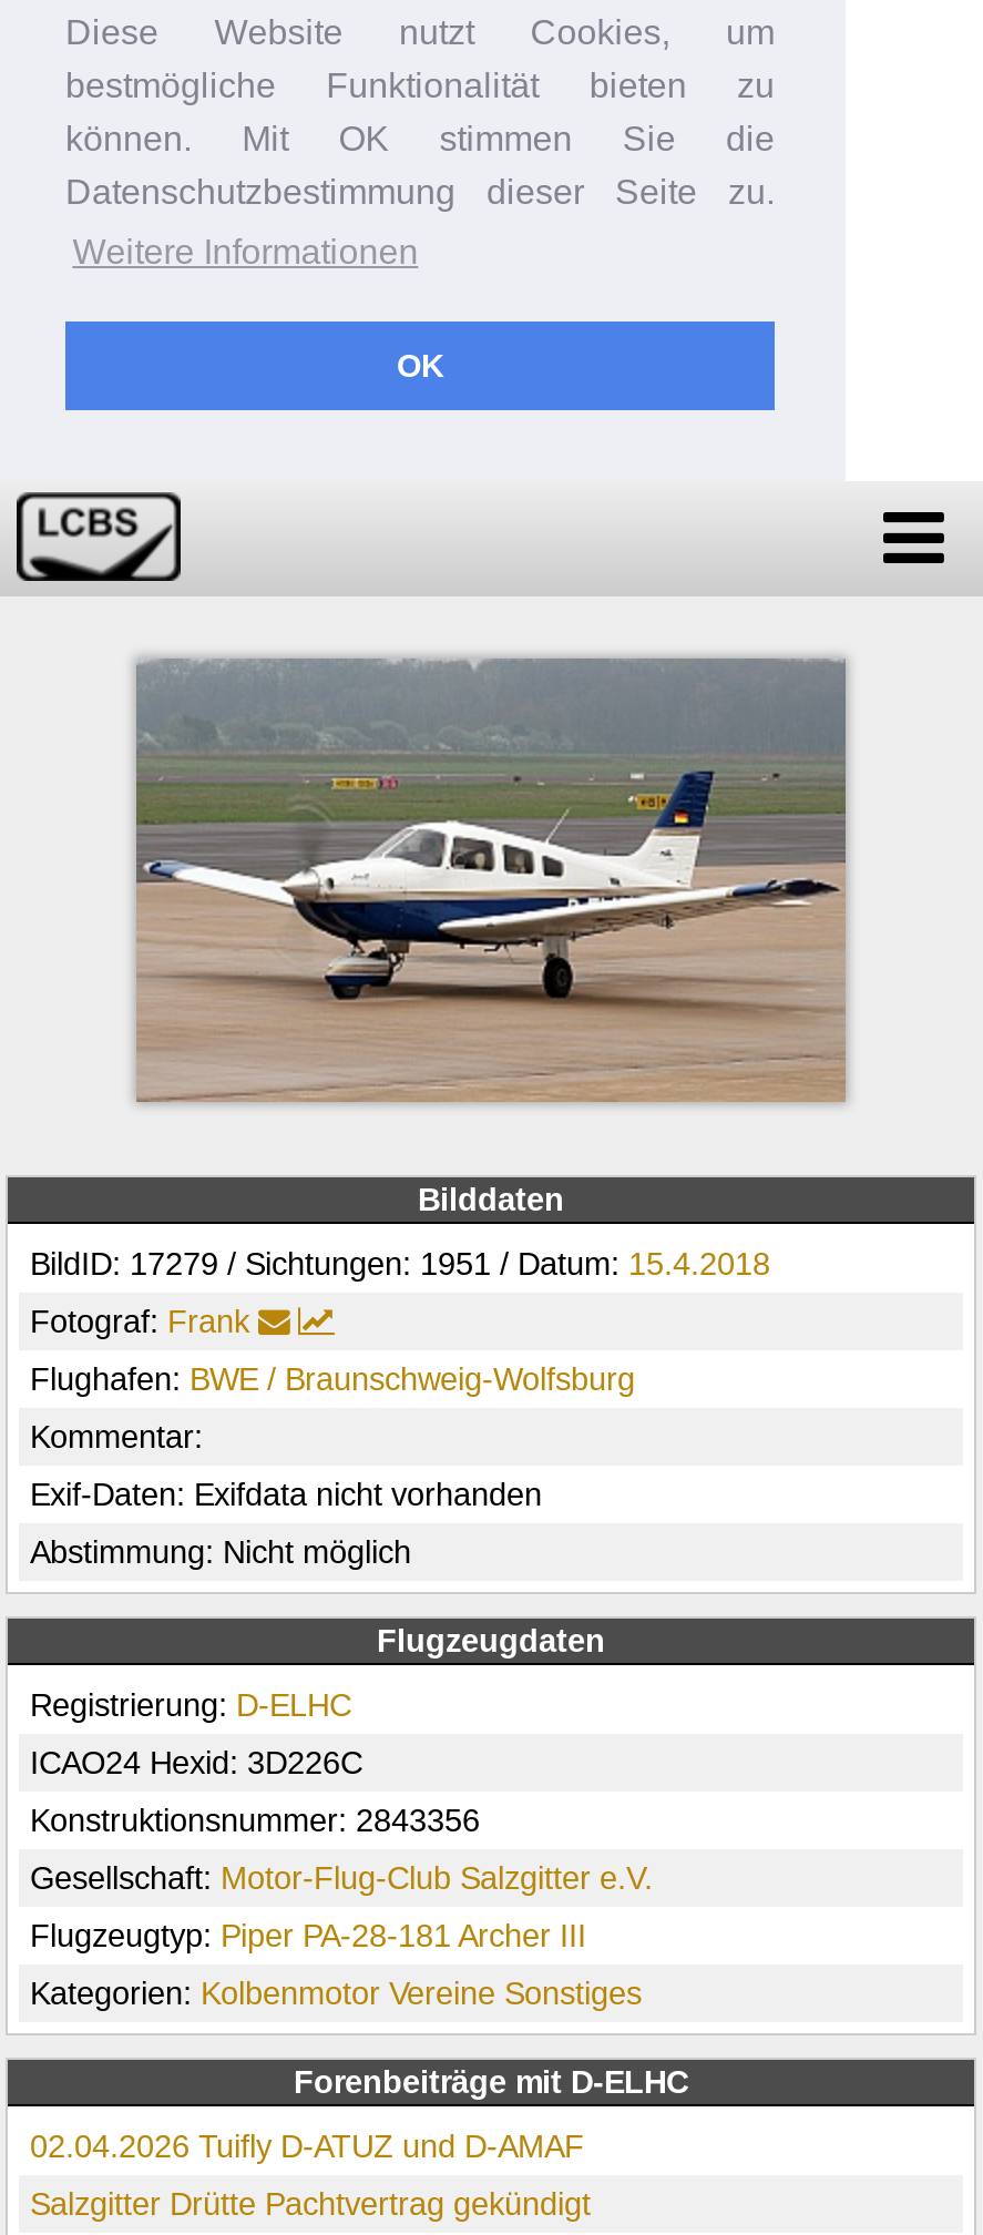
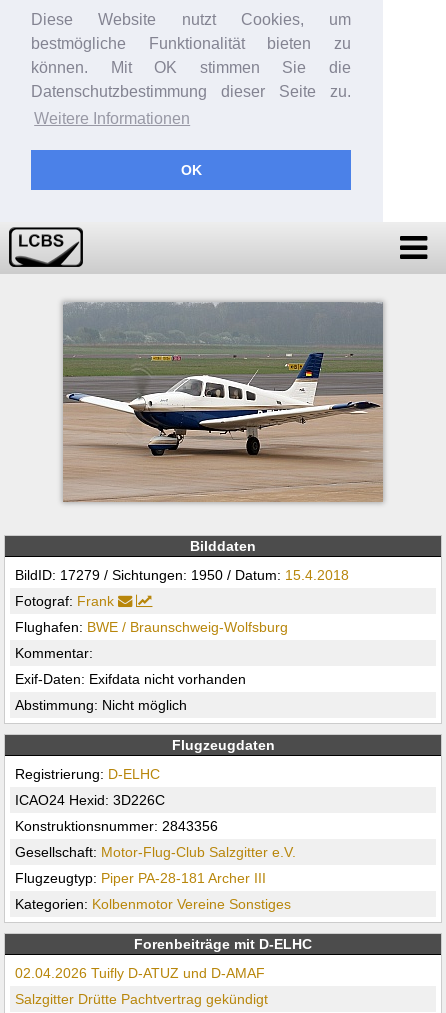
[30,1246,770,1281] BildID: 17279 / Sichtungen: 1951 / Datum: 15.4.2018 -> [15,567,349,583] BildID: 17279 / Sichtungen: 1950 / Datum: 15.4.2018

